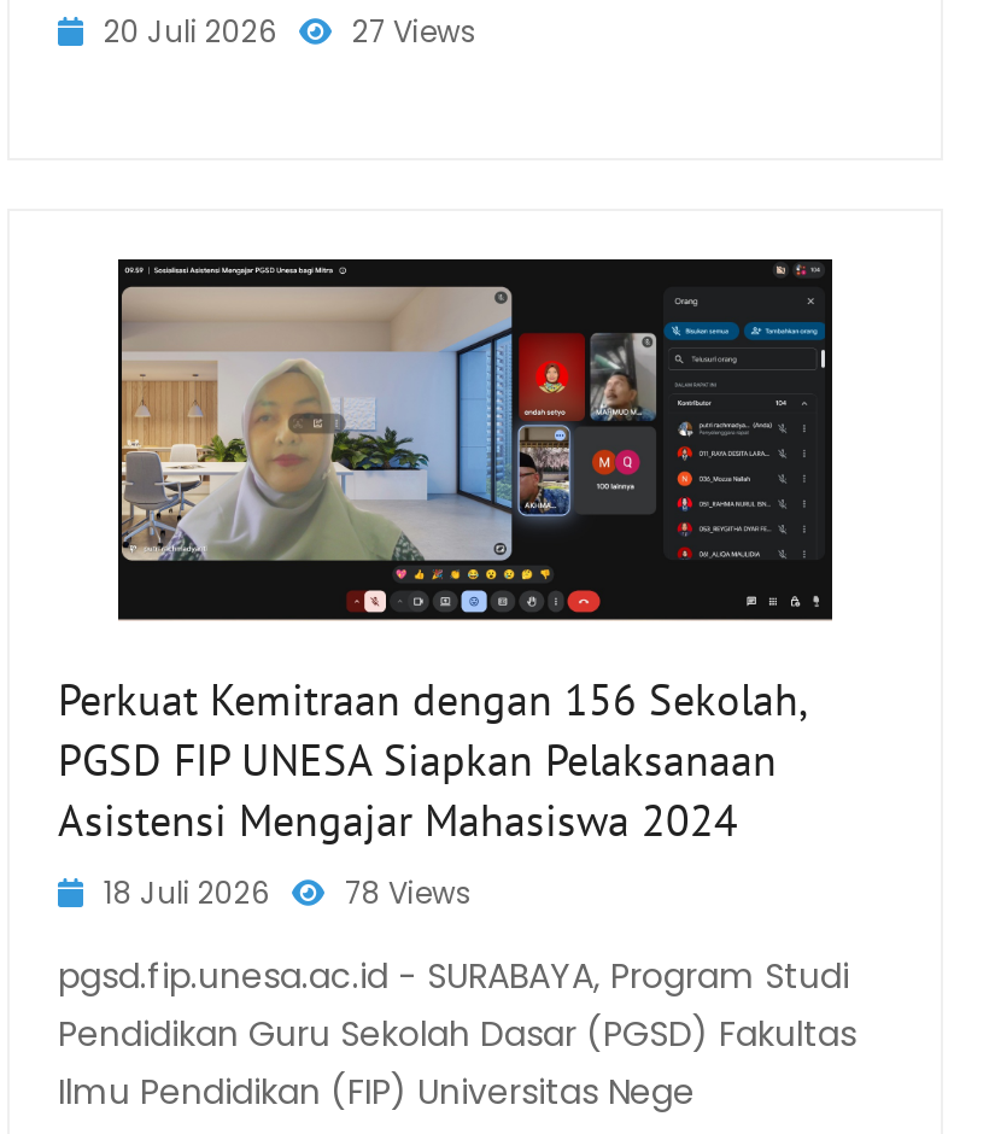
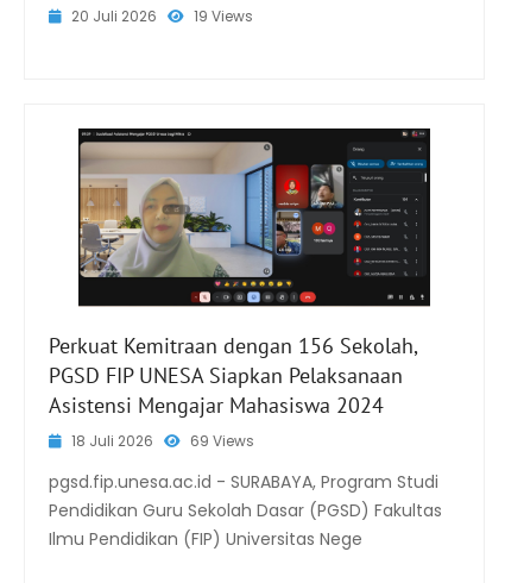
[96,11,478,52] 20 Juli 2026 27 Views -> [68,6,253,26] 20 Juli 2026 19 Views
[96,872,473,913] 18 Juli 2026 78 Views -> [68,431,254,451] 18 Juli 2026 69 Views

